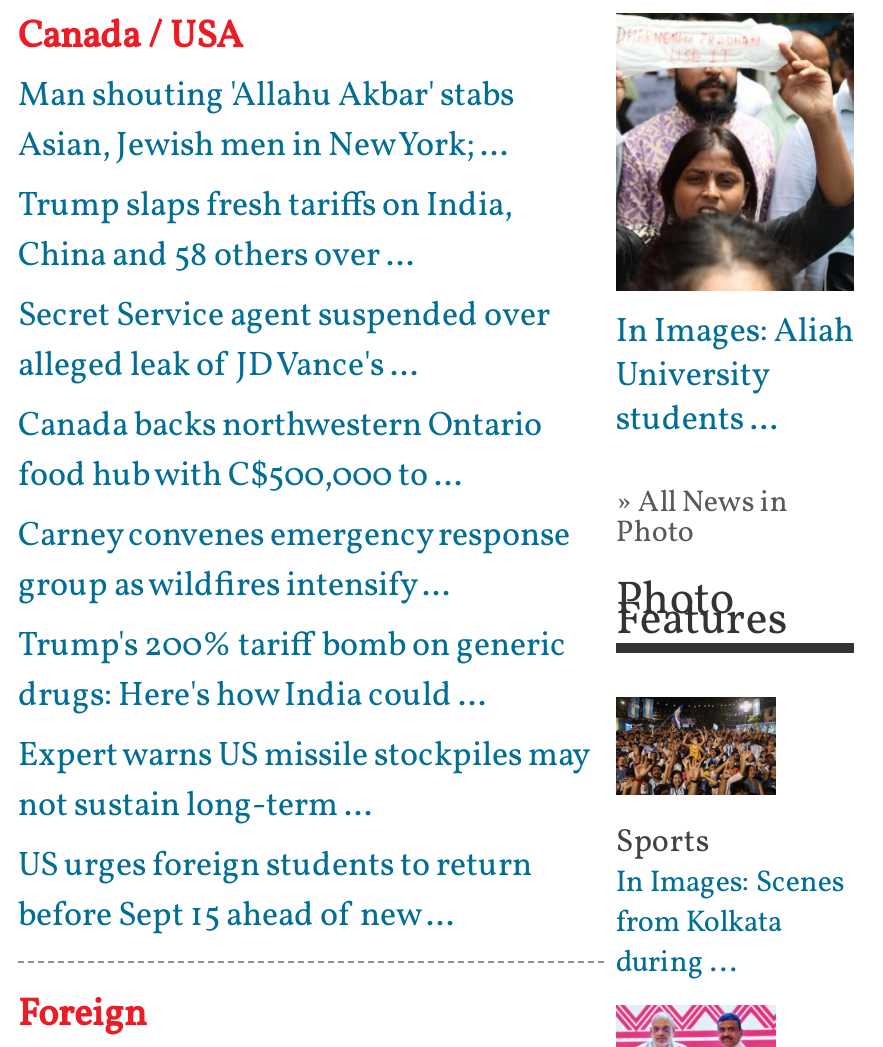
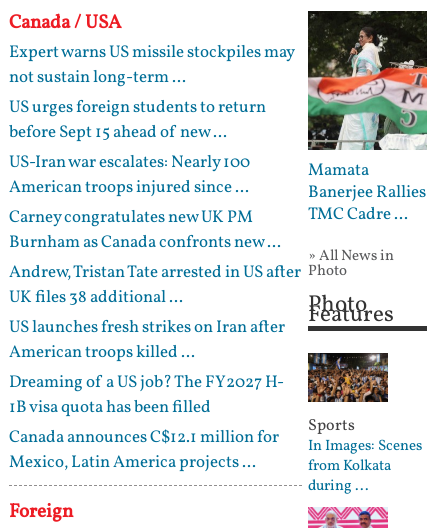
[614,13,856,443] [image] | In Images: Aliah | University | students ... -> [307,11,428,226] [image] | Mamata | Banerjee Rallies | TMC Cadre ...
[18,73,570,719] Man shouting 'Allahu Akbar' stabs | Asian, Jewish men in New York; ... | Trump slaps fresh tariffs on India, | China and 58 others over ... | Secret Service agent suspended over | alleged leak of JD Vance's ... | Canada backs northwestern Ontario | food hub with C$500,000 to ... | Carney convenes emergency response | group as wildfires intensify ... | Trump's 200% tariff bomb on generic | drugs: Here's how India could ... -> none
moved [18,733,588,939] -> [9,41,294,144]: Expert warns US missile stockpiles may | not sustain long-term ... | US urges foreign students to return | before Sept 15 ahead of new ...
none -> [9,151,301,474] US-Iran war escalates: Nearly 100 | American troops injured since ... | Carney congratulates new UK PM | Burnham as Canada confronts new ... | Andrew, Tristan Tate arrested in US after | UK files 38 additional ... | US launches fresh strikes on Iran after | American troops killed ... | Dreaming of a US job? The FY2027 H- | 1B visa quota has been filled | Canada announces C$12.1 million for | Mexico, Latin America projects ...

